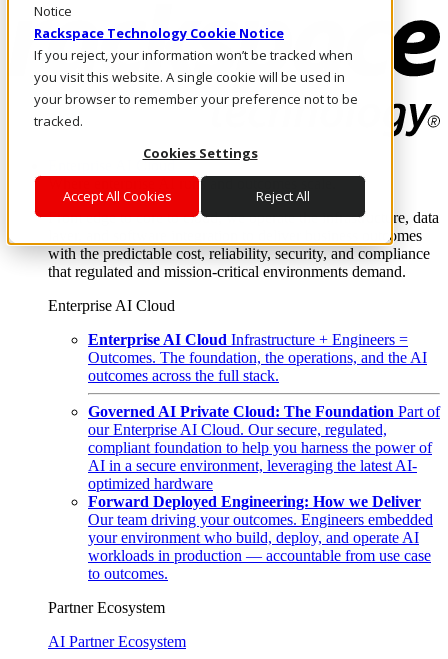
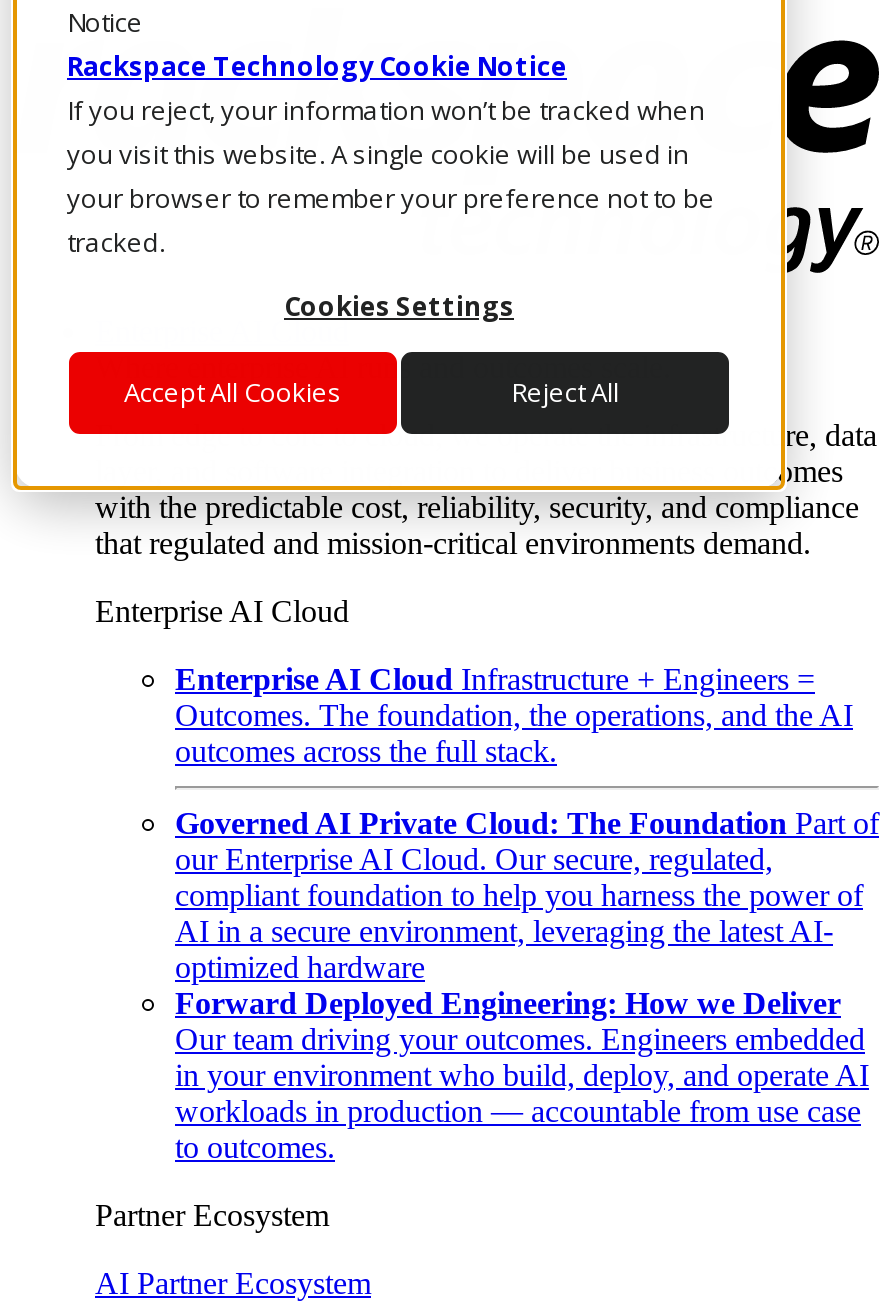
[88,529,419,546] your environment who build, deploy, and operate AI -> [175,1058,869,1092] in your environment who build, deploy, and operate AI

